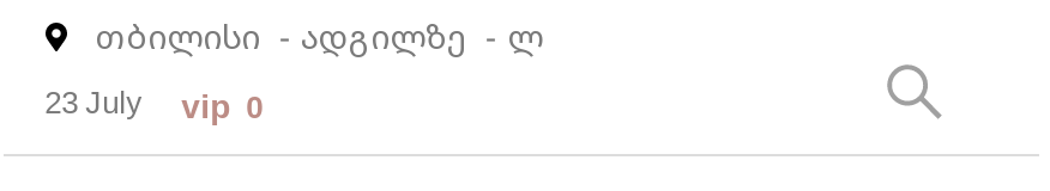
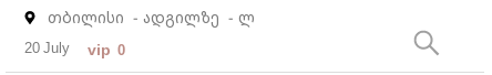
[45,80,263,128] 23 July vip 0 -> [24,38,125,60] 20 July vip 0

